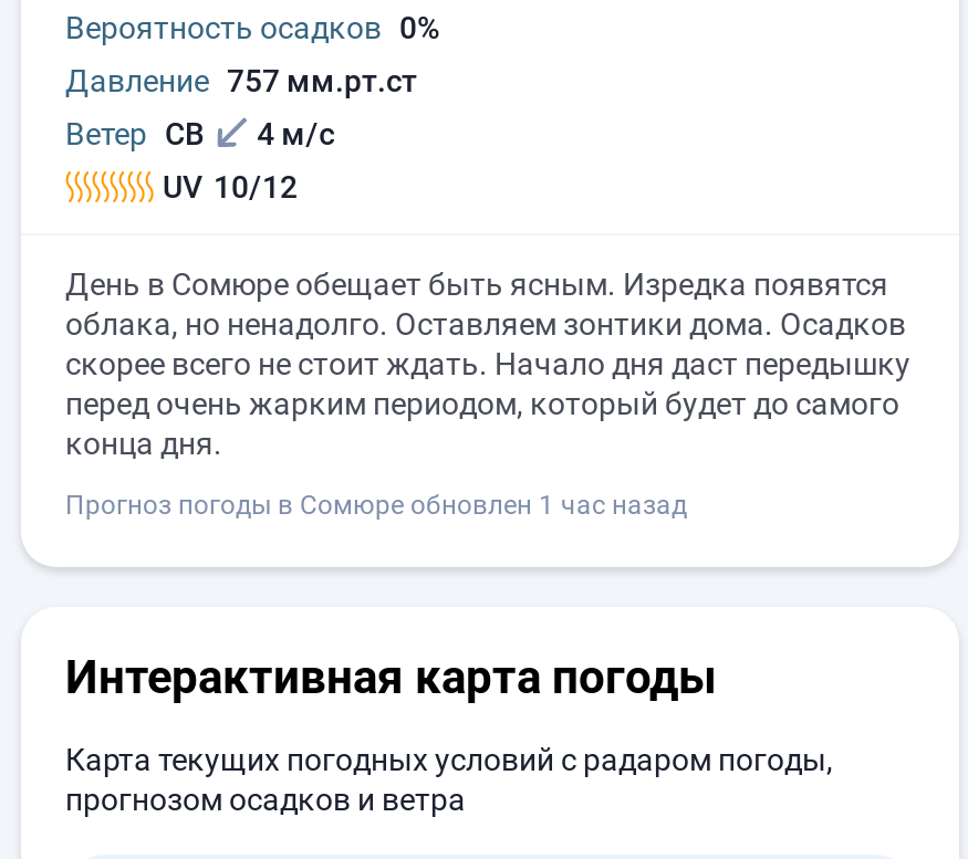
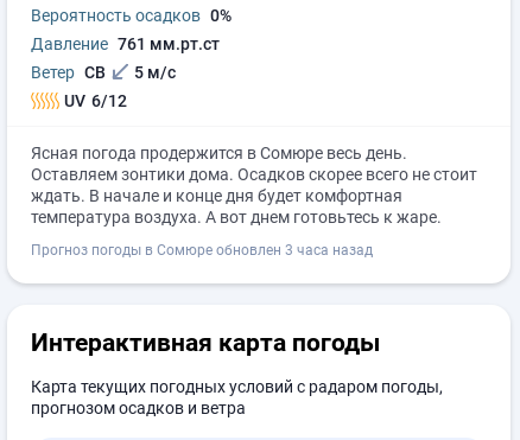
[65,63,417,98] Давление 757 мм.рт.ст -> [31,34,220,53] Давление 761 мм.рт.ст
[65,116,334,151] Ветер СВ 4 м/с -> [31,63,175,82] Ветер СВ 5 м/с
[163,169,298,205] UV 10/12 -> [64,91,127,110] UV 6/12
[65,266,910,461] День в Сомюре обещает быть ясным. Изредка появятся | облака, но ненадолго. Оставляем зонтики дома. Осадков | скорее всего не стоит ждать. Начало дня даст передышку | перед очень жарким периодом, который будет до самого | конца дня. -> [31,144,477,227] Ясная погода продержится в Сомюре весь день. | Оставляем зонтики дома. Осадков скорее всего не стоит | ждать. В начале и конце дня будет комфортная | температура воздуха. А вот днем готовьтесь к жаре.
[65,490,687,521] Прогноз погоды в Сомюре обновлен 1 час назад -> [31,242,373,259] Прогноз погоды в Сомюре обновлен 3 часа назад

